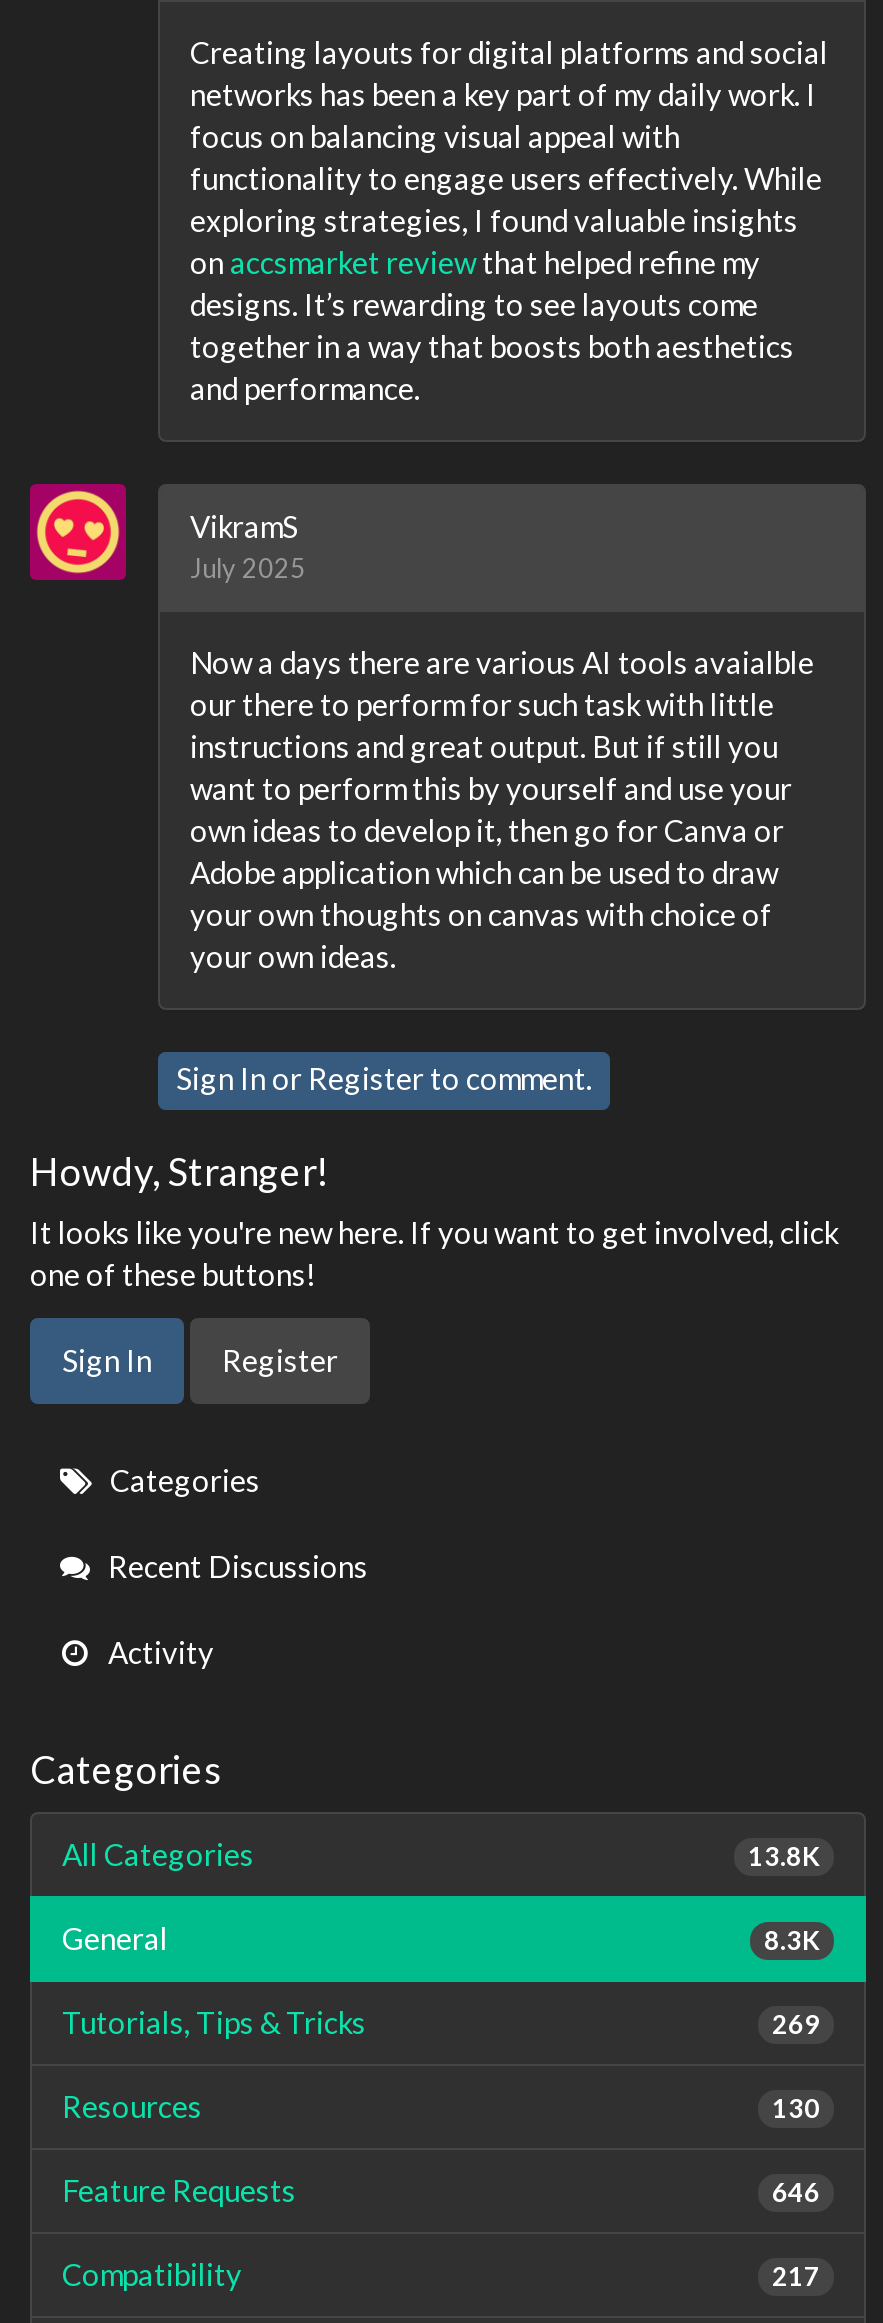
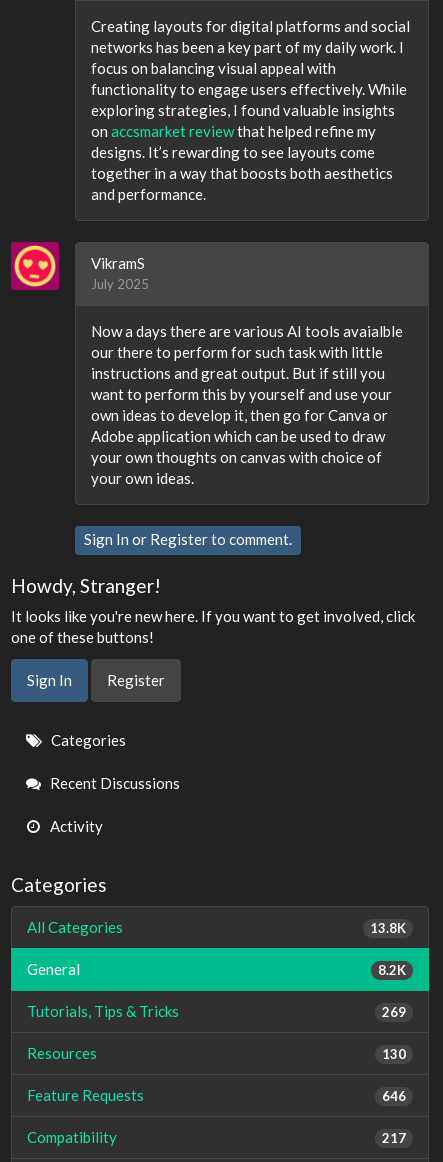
[764,1923,820,1955] 8.3K -> [378,961,406,977] 8.2K

